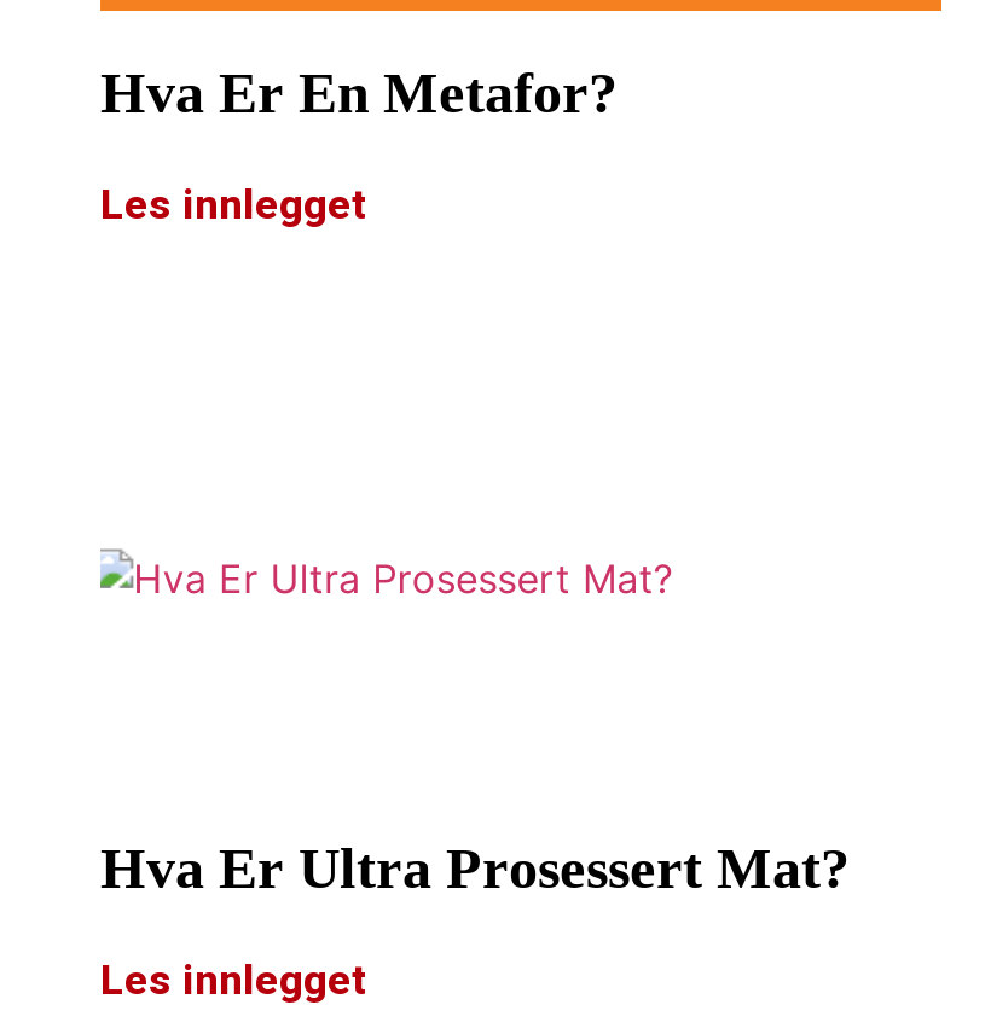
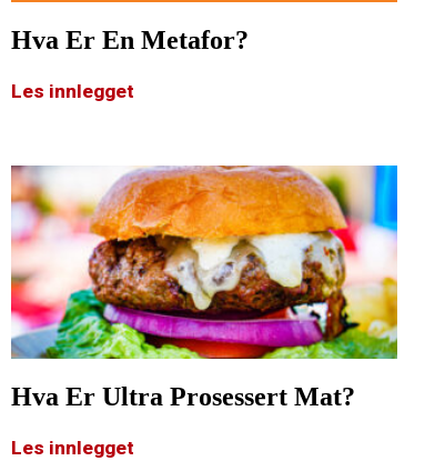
none -> [10,164,398,360] [image]

